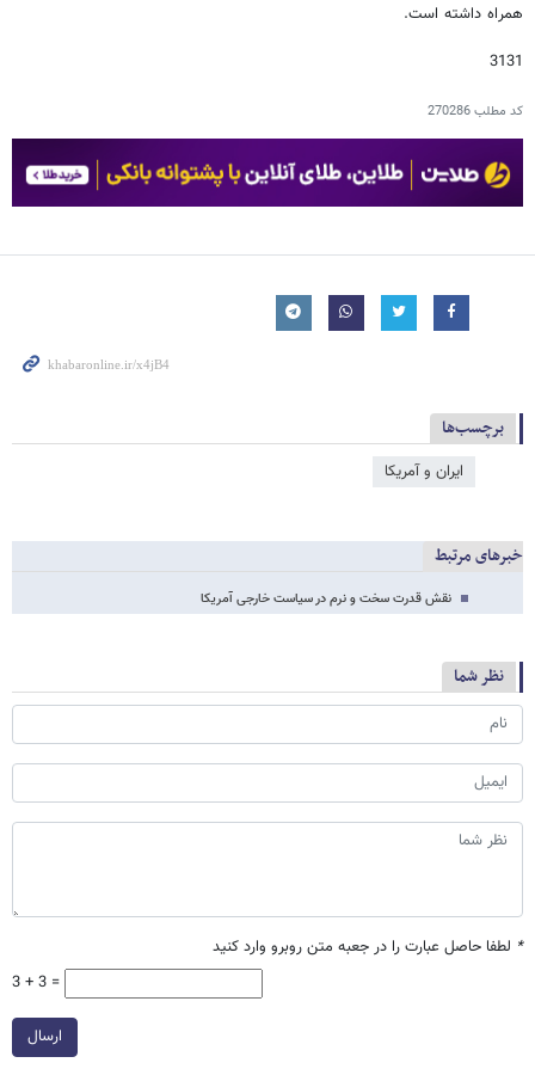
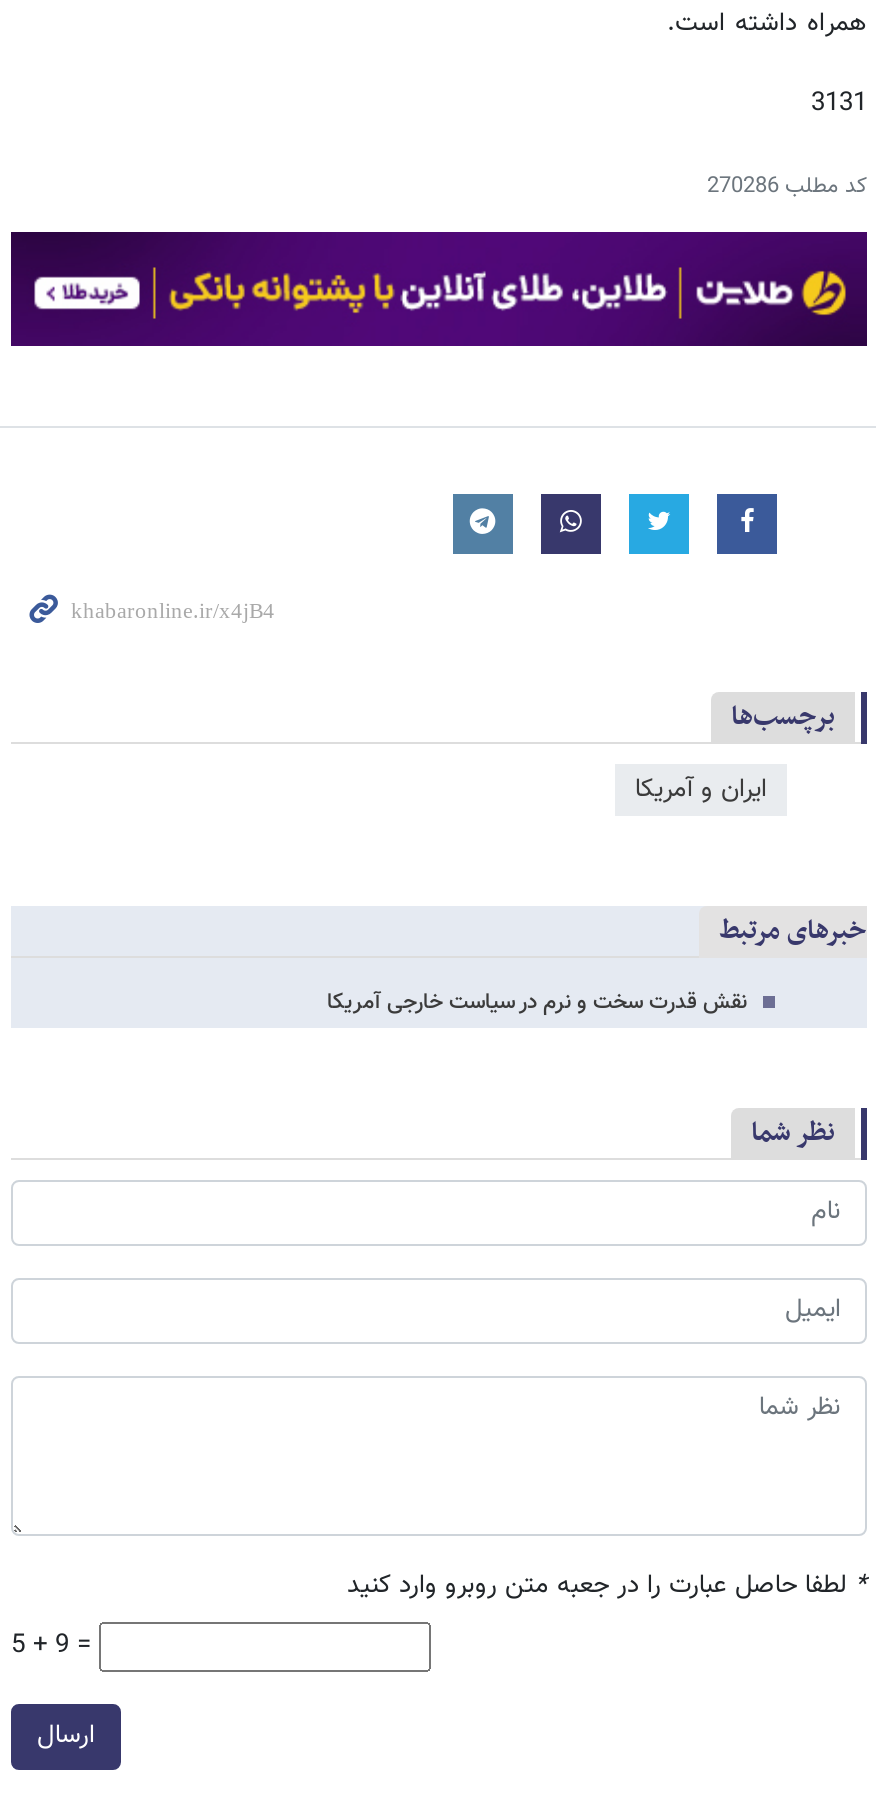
[12,971,60,995] 3 + 3 = -> [11,1626,91,1666] 5 + 9 =

